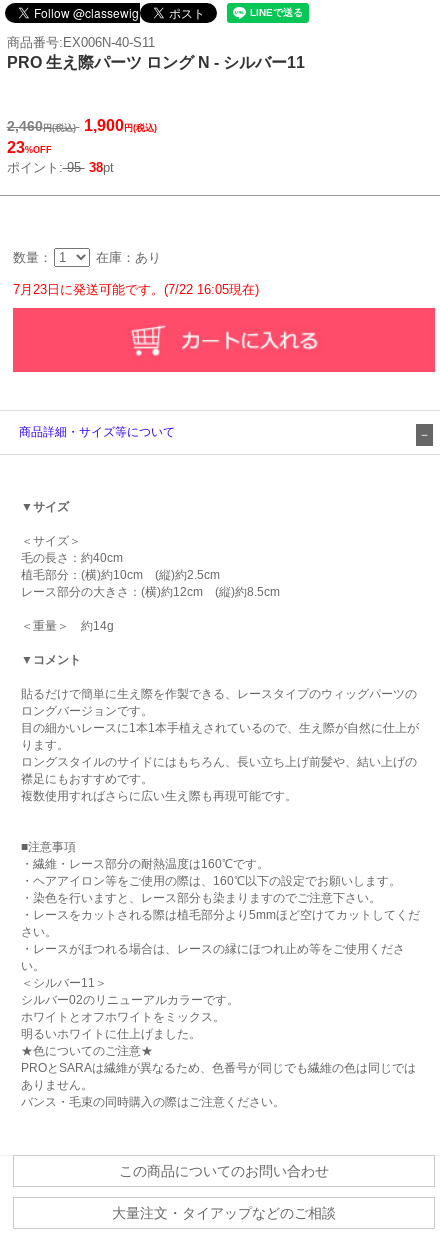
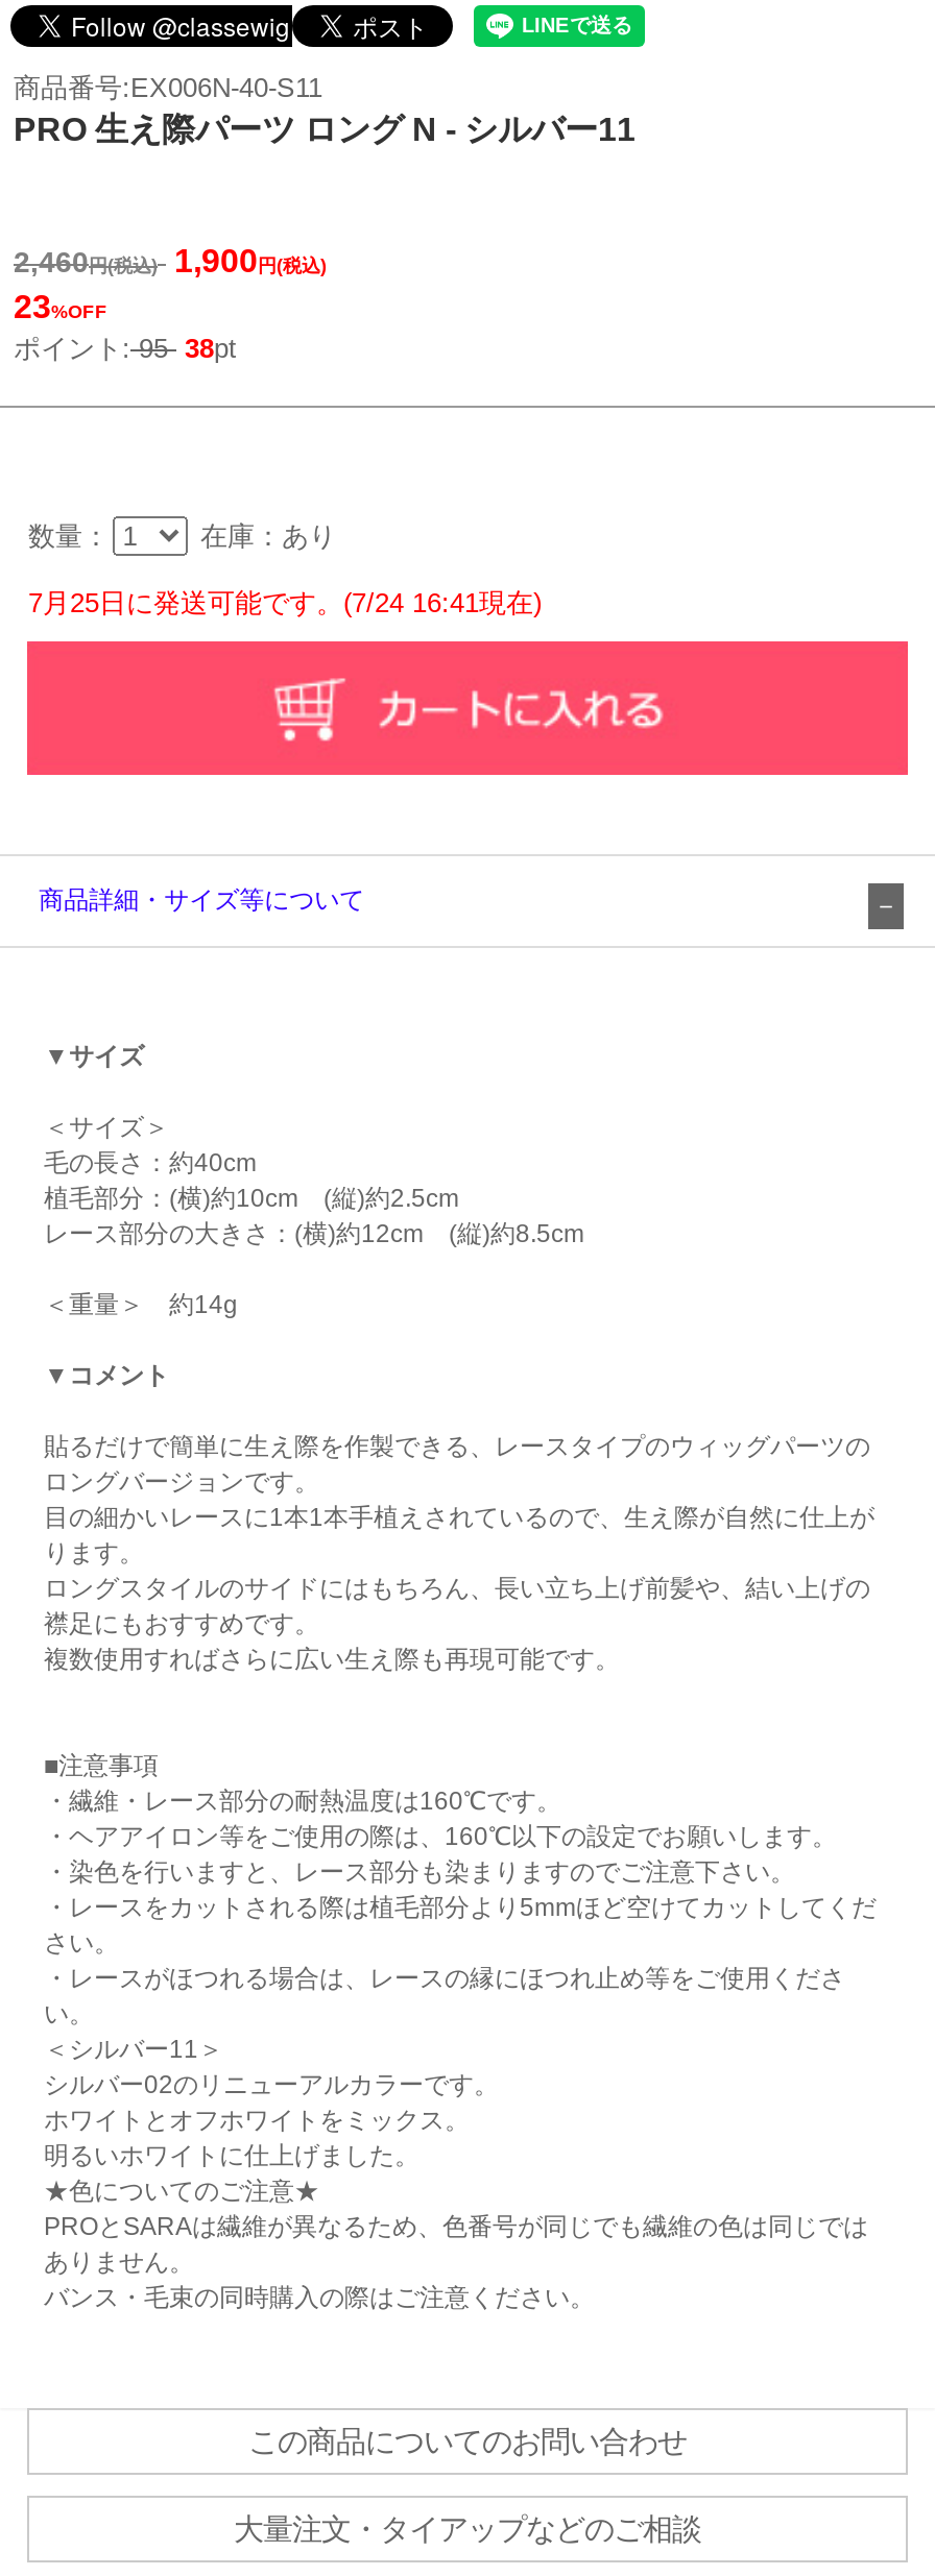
[13,282,259,297] 7月23日に発送可能です。(7/22 16:05現在) -> [28,587,541,618] 7月25日に発送可能です。(7/24 16:41現在)

